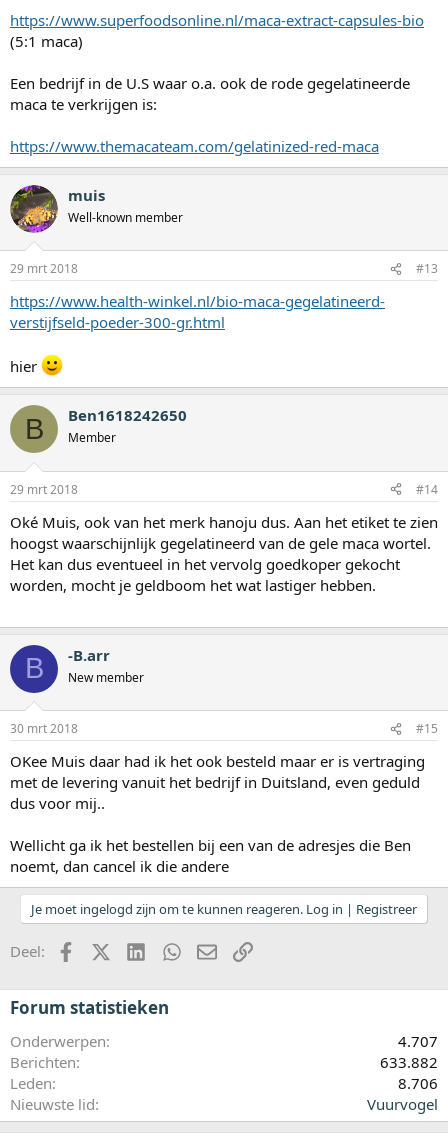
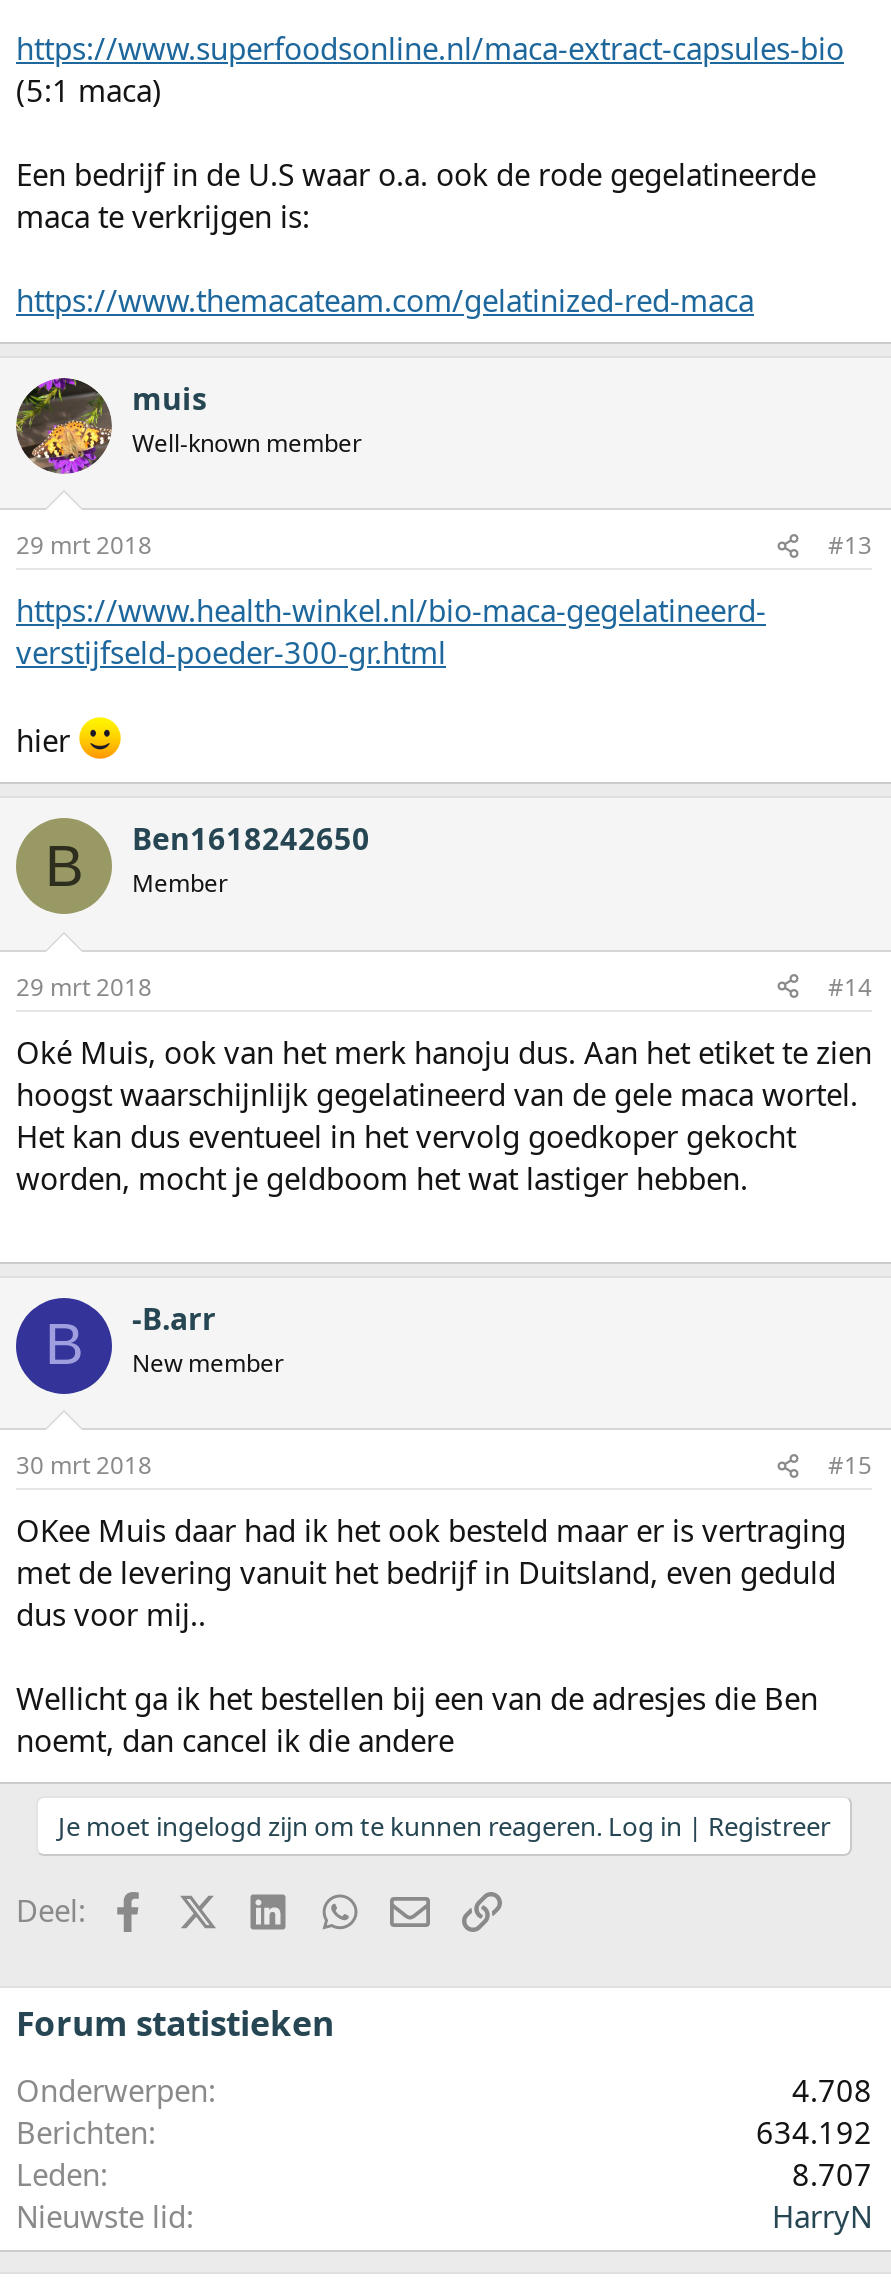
[398,1031,438,1051] 4.707 -> [792,2071,872,2111] 4.708
[380,1052,438,1072] 633.882 -> [756,2113,872,2153] 634.192
[398,1073,438,1093] 8.706 -> [792,2155,872,2195] 8.707
[367,1094,438,1114] Vuurvogel -> [772,2197,872,2237] HarryN

